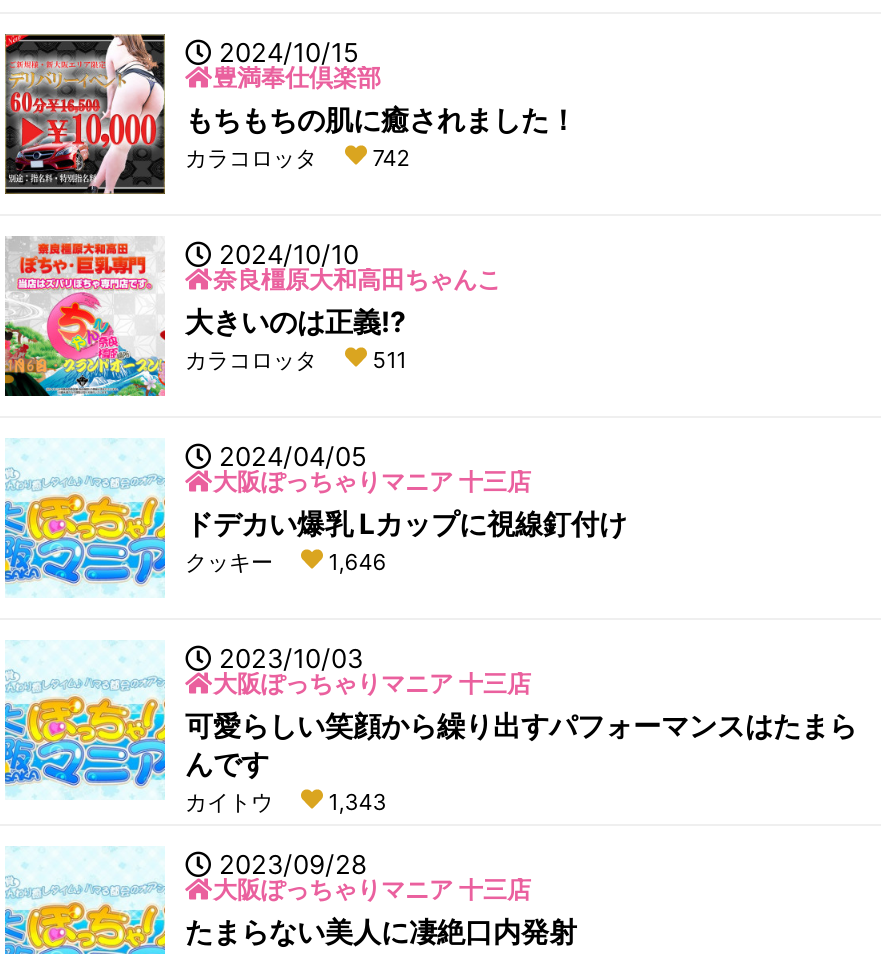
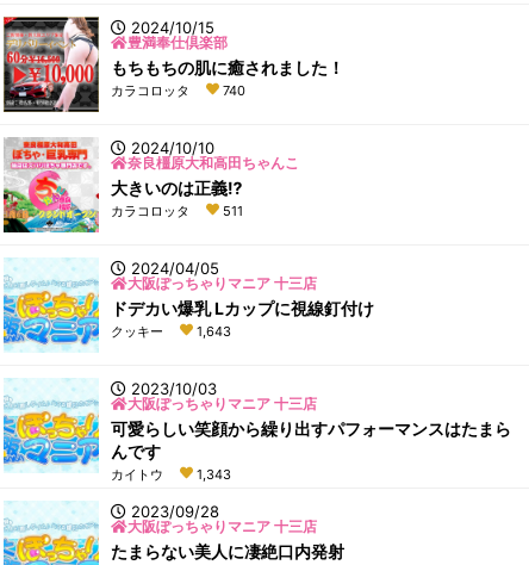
[185,144,411,172] カラコロッタ 742 -> [111,82,245,99] カラコロッタ 740
[185,548,387,576] クッキー 1,646 -> [111,323,231,340] クッキー 1,643

